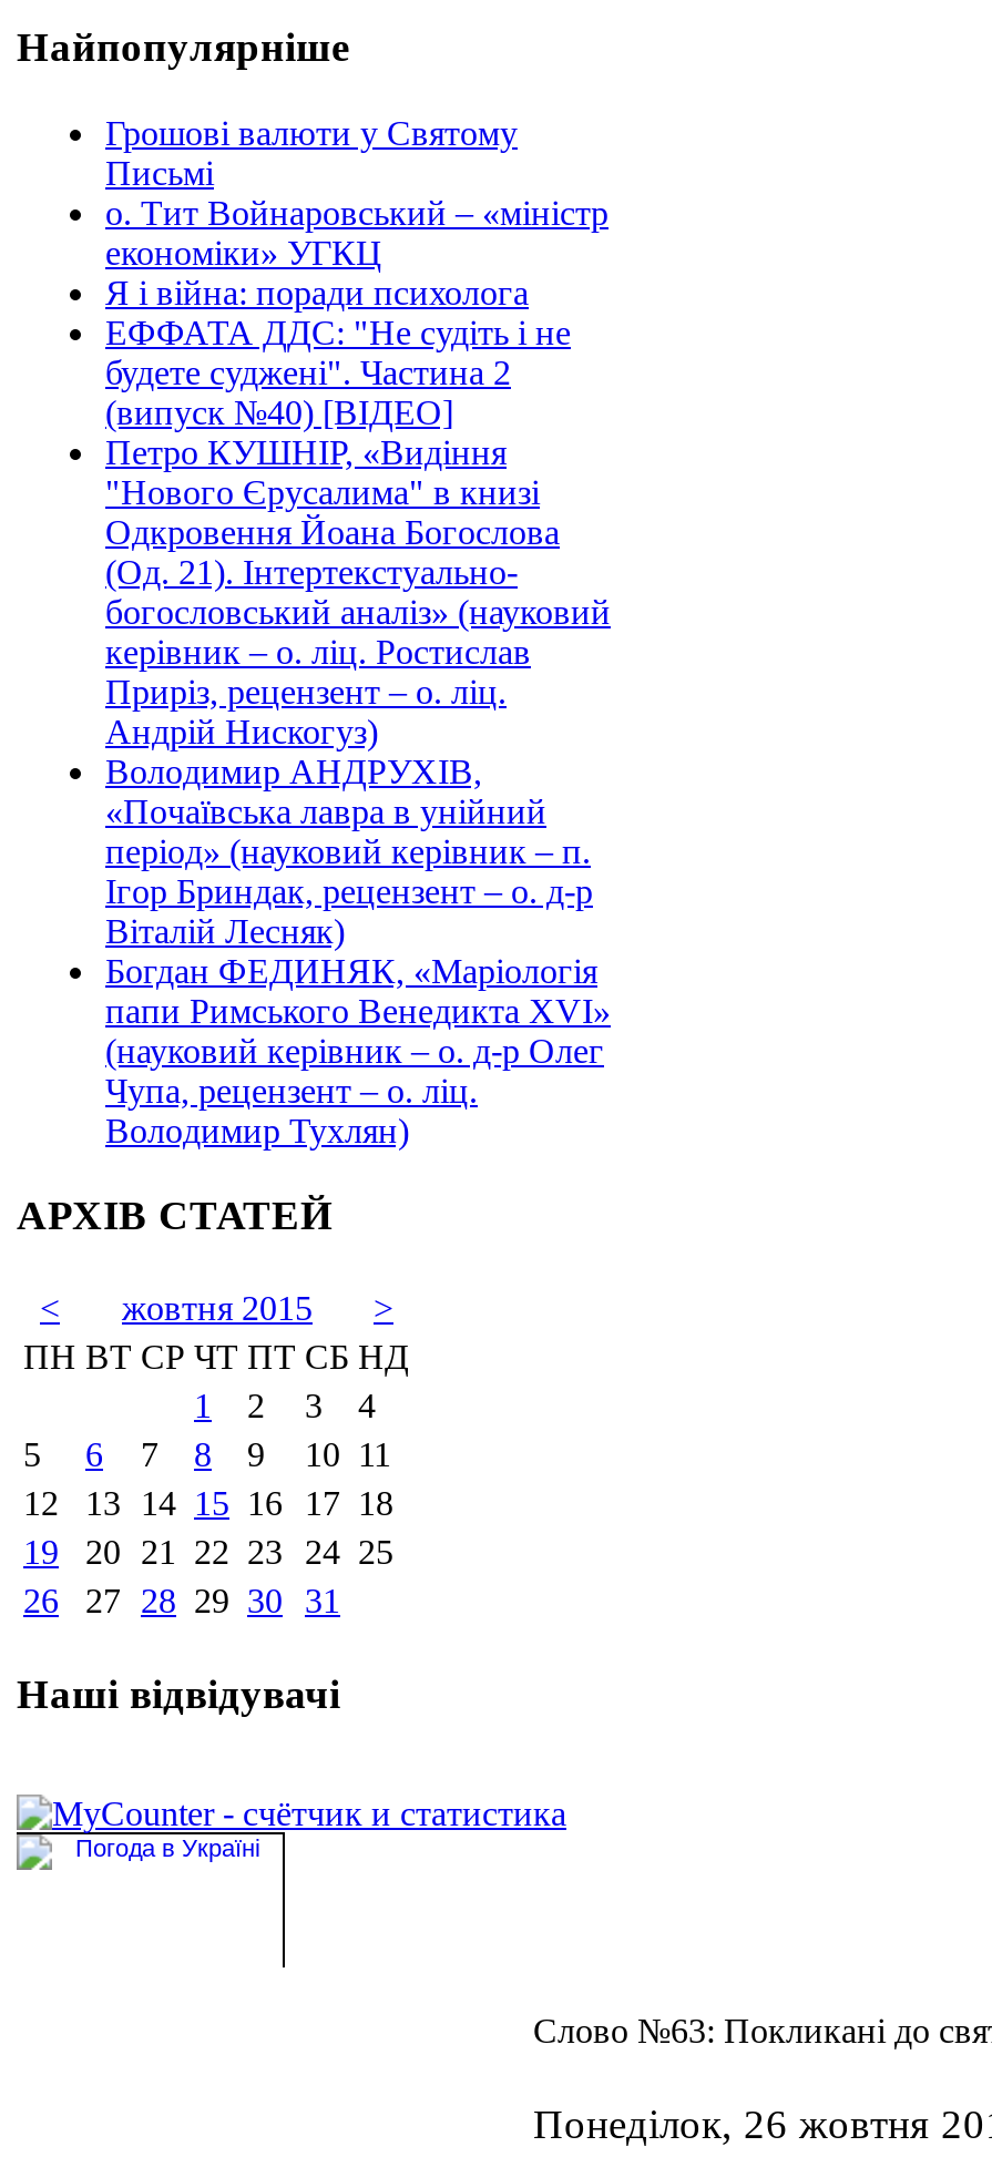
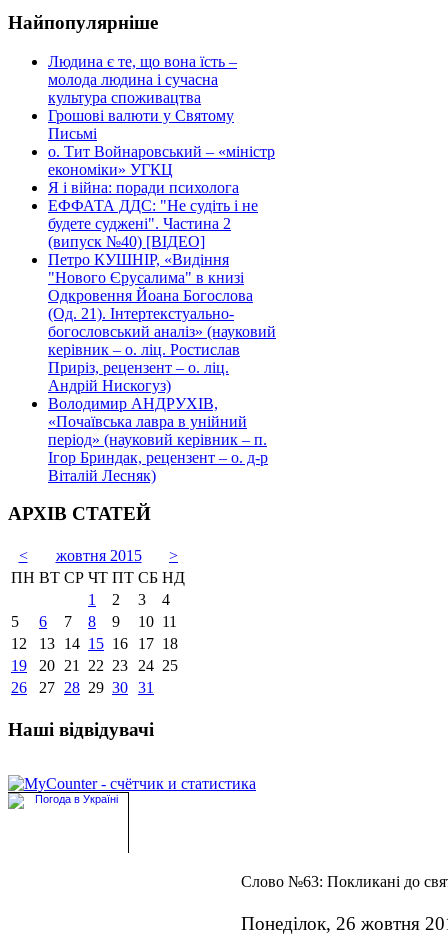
none -> [48,52,237,105] Людина є те, що вона їсть – | молода людина і сучасна | культура споживацтва
moved [105,113,611,949] -> [48,106,276,483]: Грошові валюти у Святому | Письмі | о. Тит Войнаровський – «міністр | ... | Ігор Бриндак, рецензент – о. д-р | Віталій Лесняк)
[105,951,611,1148] Богдан ФЕДИНЯК, «Маріологія | папи Римського Венедикта XVI» | (науковий керівник – о. д-р Олег | Чупа, рецензент – о. ліц. | Володимир Тухлян) -> none

